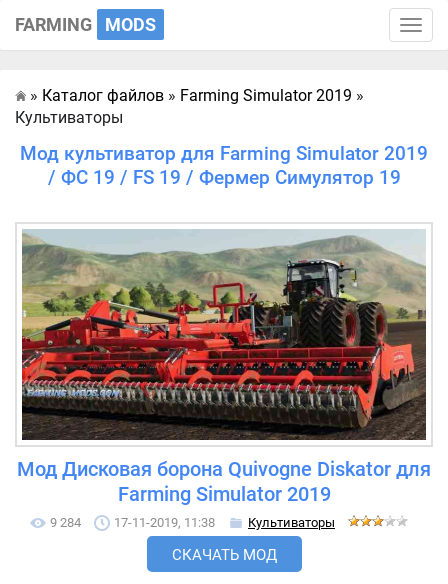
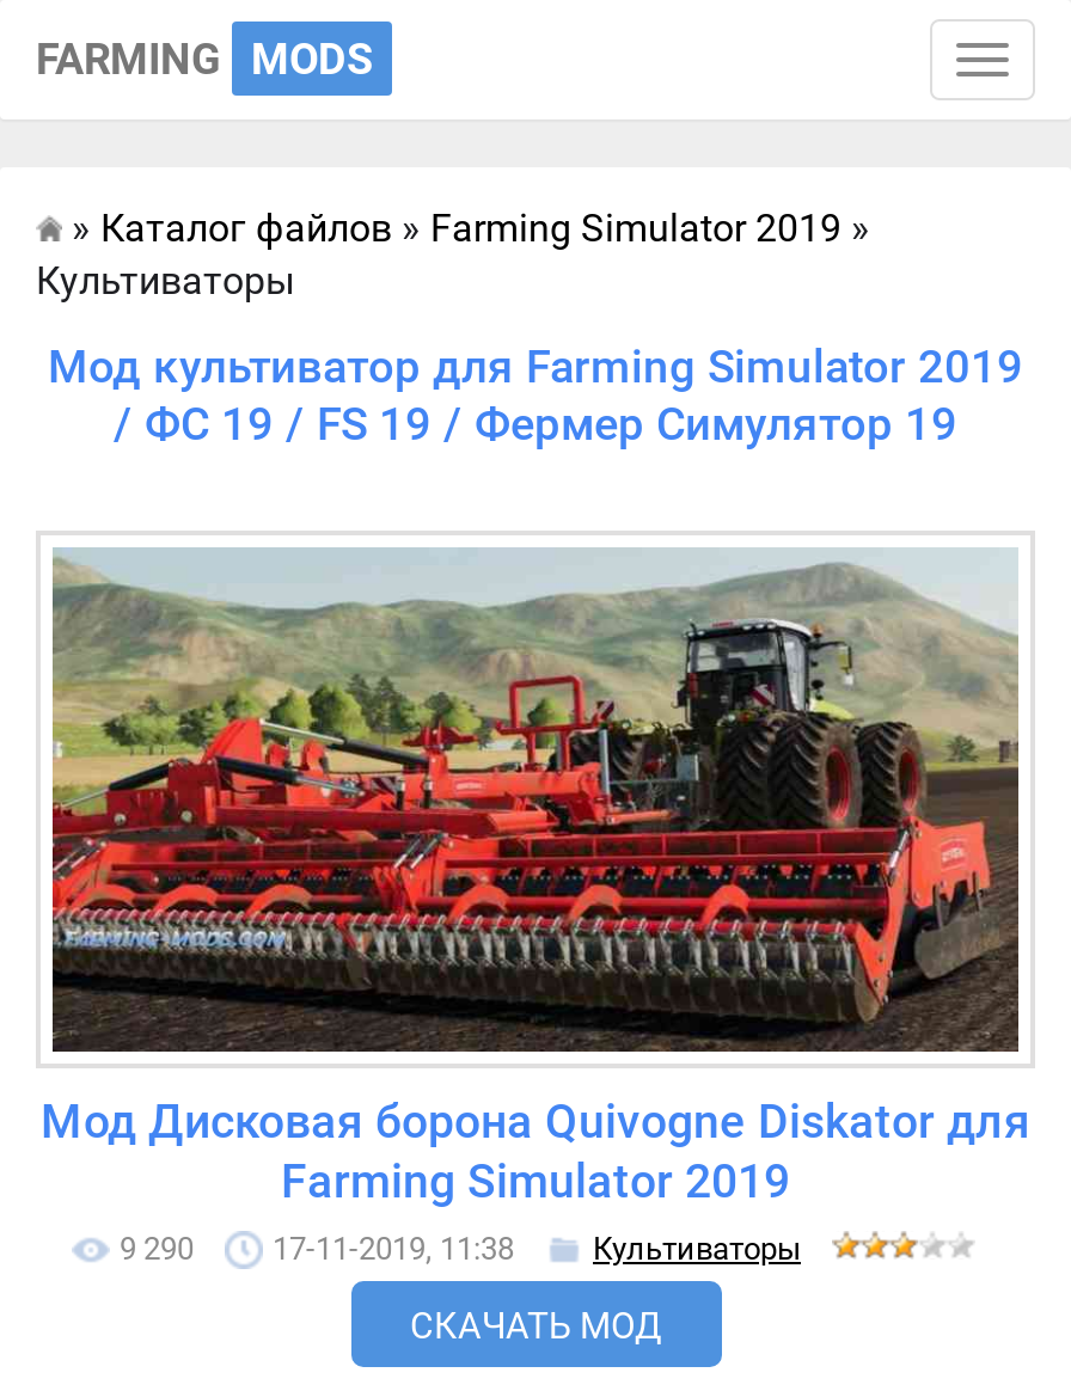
[50,515,81,530] 9 284 -> [120,1232,194,1268] 9 290

